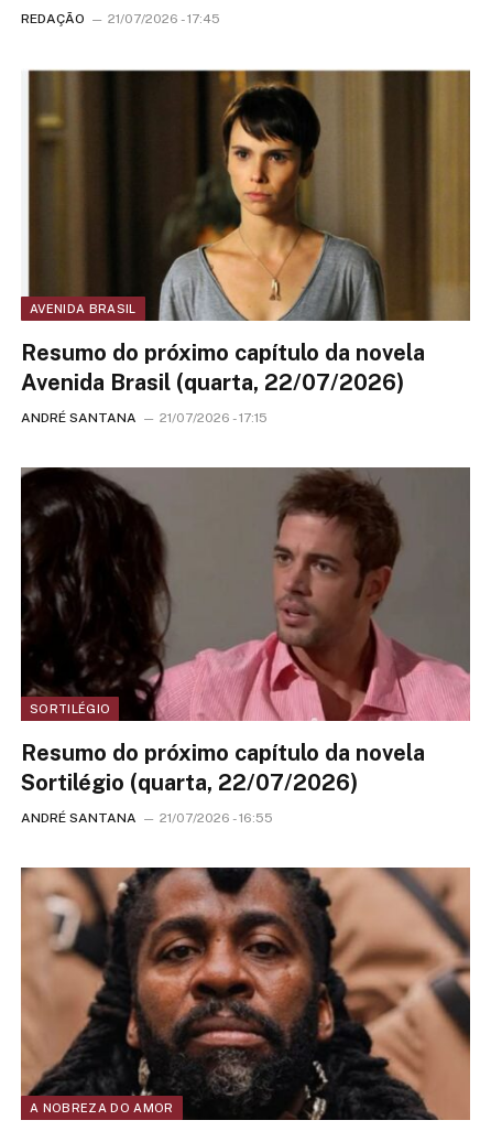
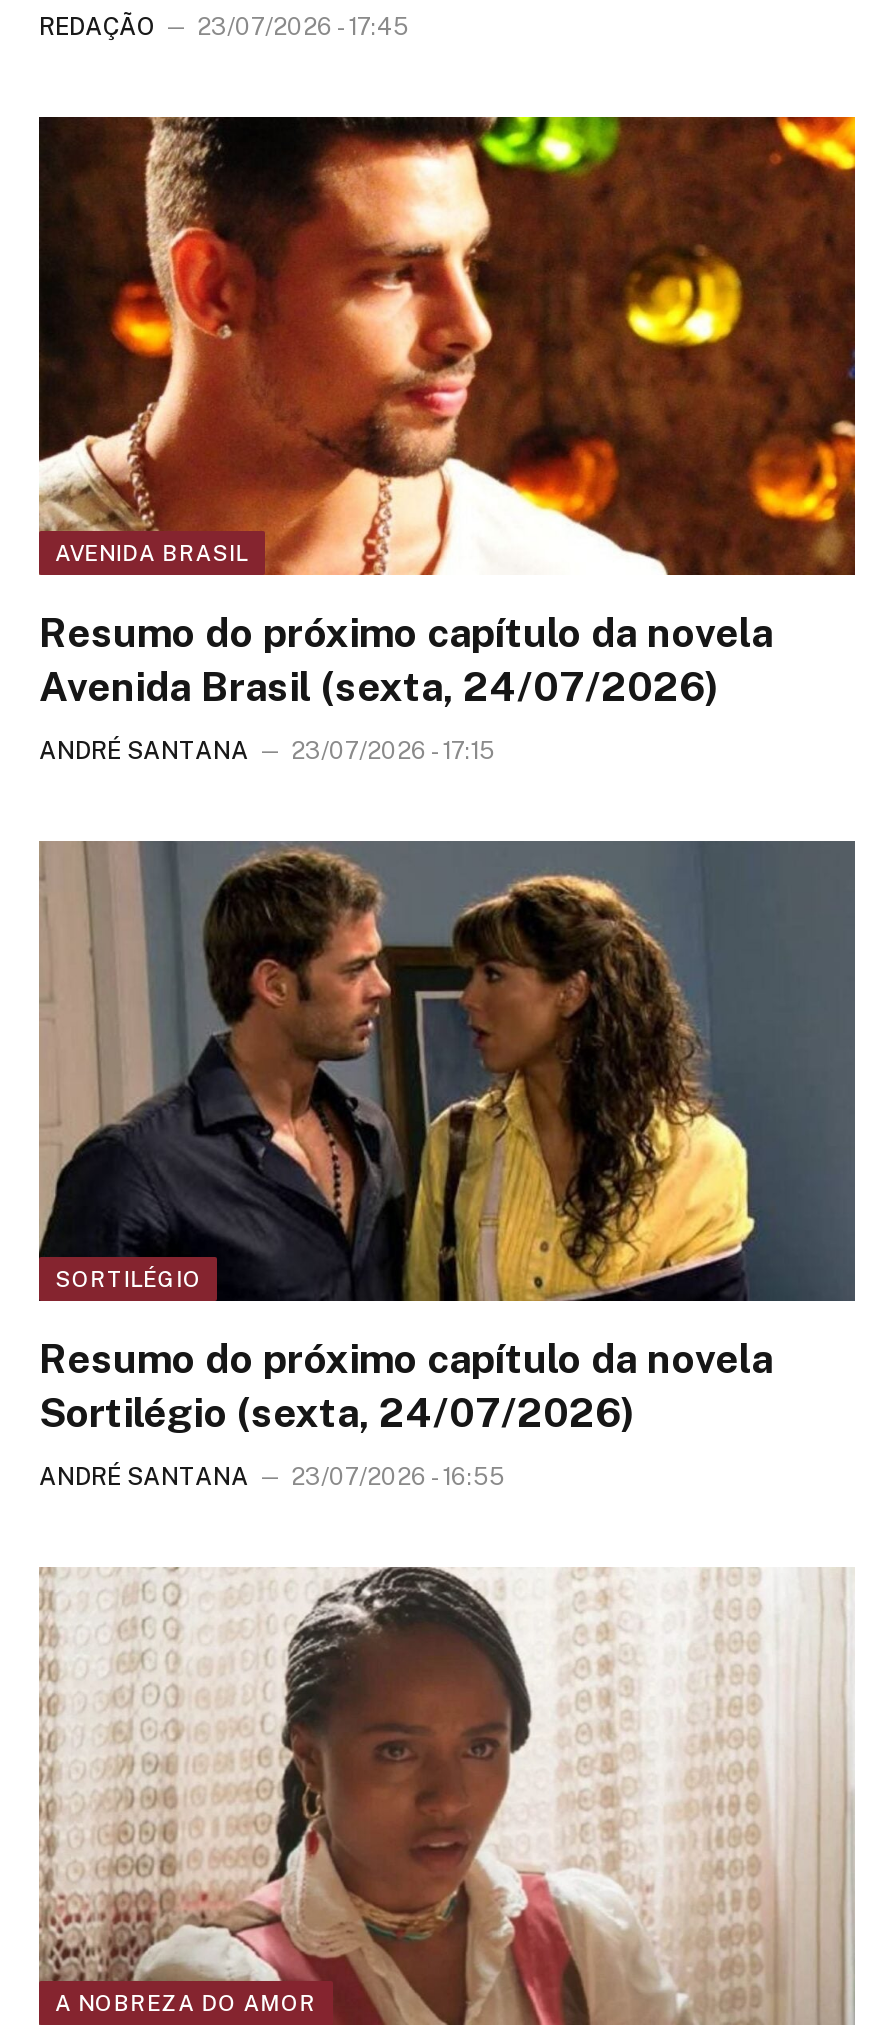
[21,10,220,26] REDAÇÃO 21/07/2026 - 17:45 -> [39,12,409,40] REDAÇÃO 23/07/2026 - 17:45
[21,68,471,322] [image] -> [37,115,857,577] [image]
[21,369,404,396] Avenida Brasil (quarta, 22/07/2026) -> [39,663,719,711] Avenida Brasil (sexta, 24/07/2026)
[21,410,268,426] ANDRÉ SANTANA 21/07/2026 - 17:15 -> [39,737,495,765] ANDRÉ SANTANA 23/07/2026 - 17:15
[21,467,470,722] [image] -> [37,839,857,1303] [image]
[21,769,358,795] Sortilégio (quarta, 22/07/2026) -> [39,1388,635,1436] Sortilégio (sexta, 24/07/2026)
[21,810,273,825] ANDRÉ SANTANA 21/07/2026 - 16:55 -> [39,1462,505,1490] ANDRÉ SANTANA 23/07/2026 - 16:55
[21,866,471,1121] [image] -> [39,1567,855,2027] [image]

